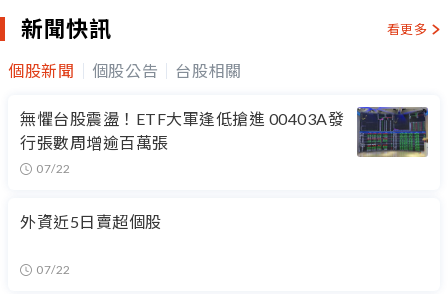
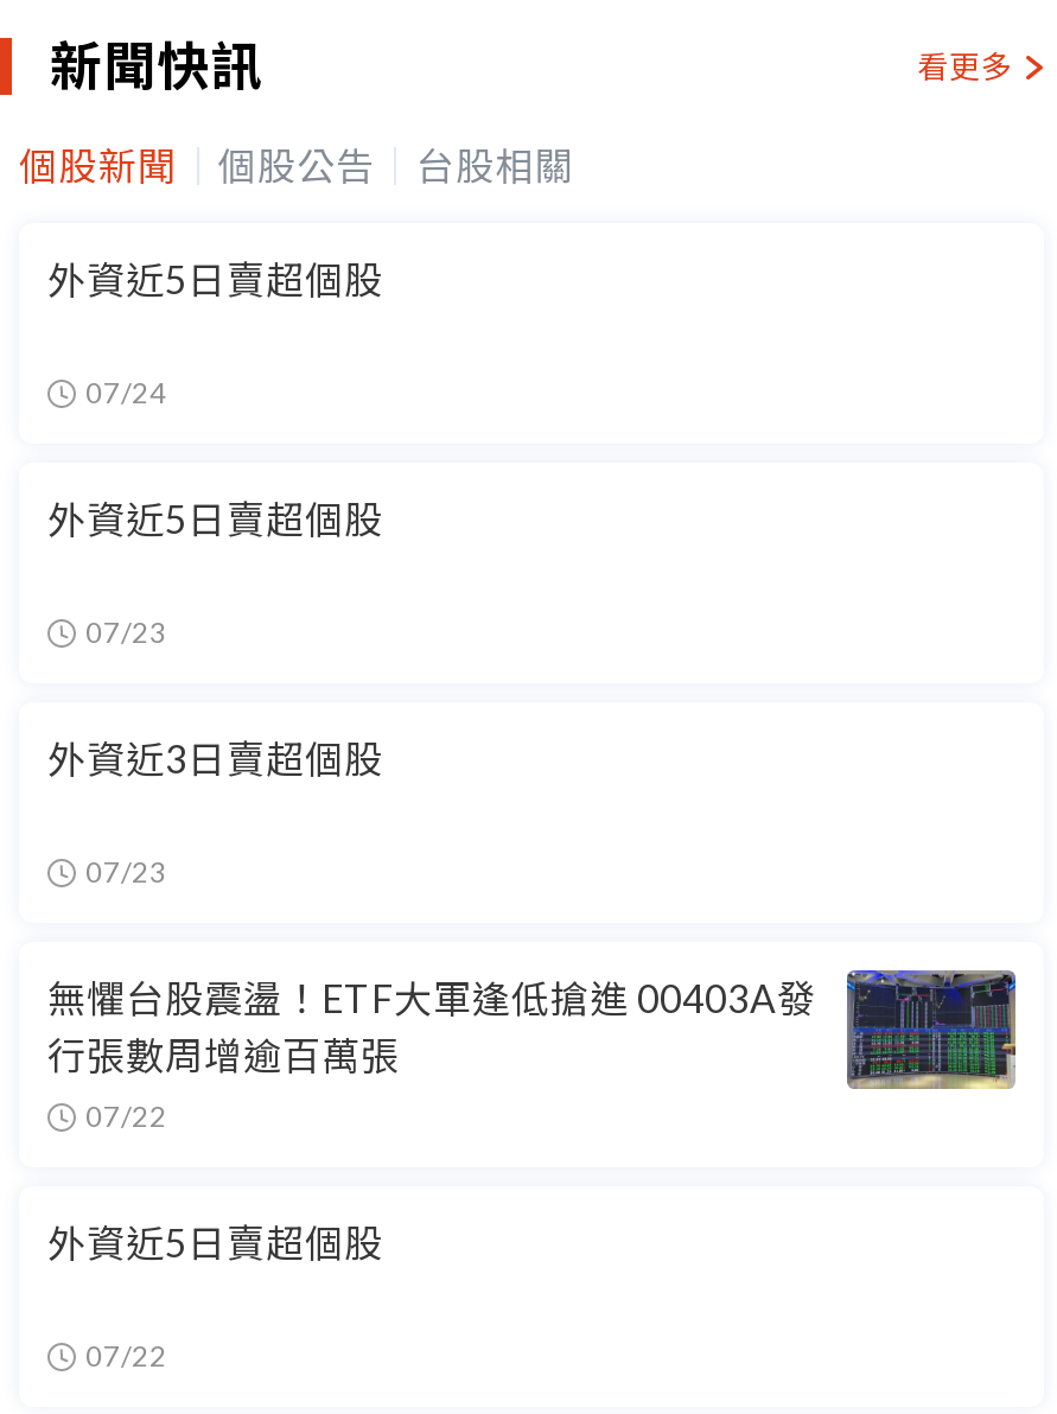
none -> [47,256,383,890] 外資近5日賣超個股 | 07/24 | 外資近5日賣超個股 | 07/23 | 外資近3日賣超個股 | 07/23

